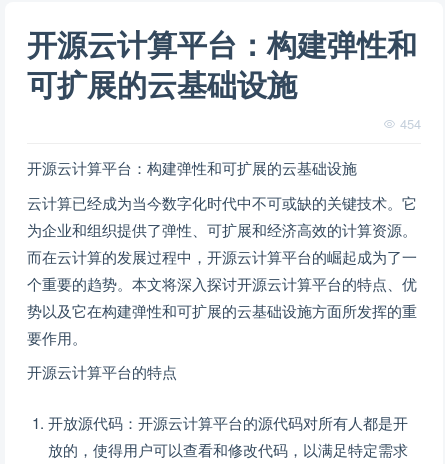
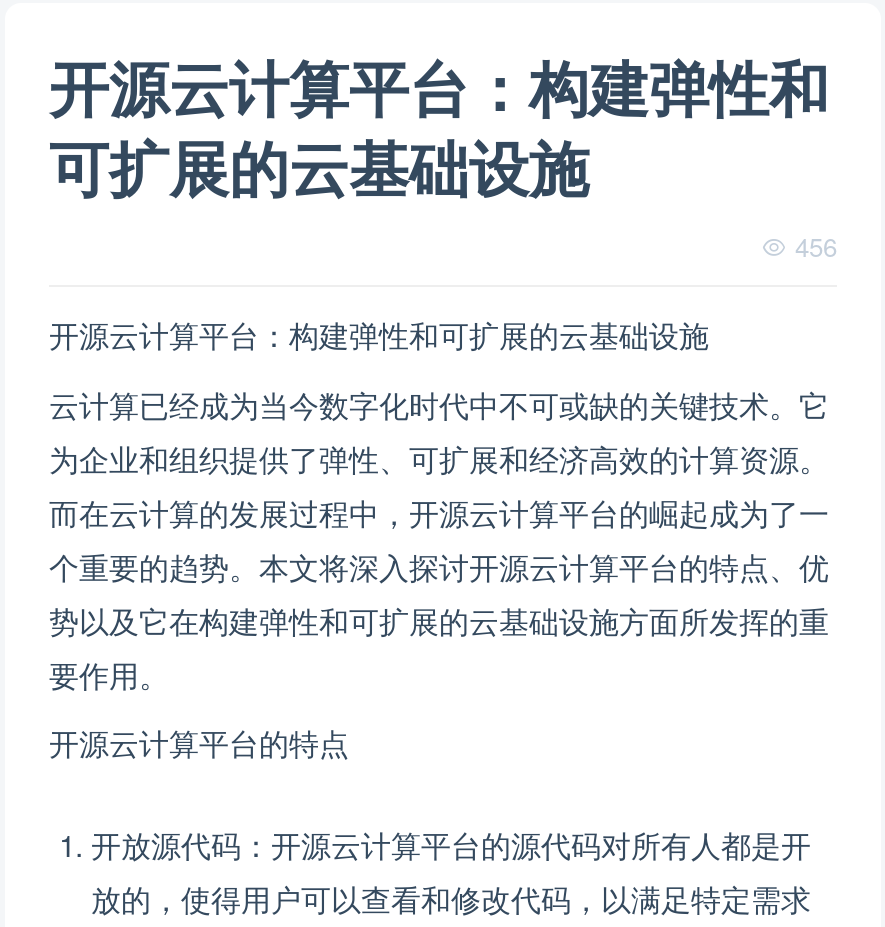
[396,114,421,133] 454 -> [787,227,837,265] 456

